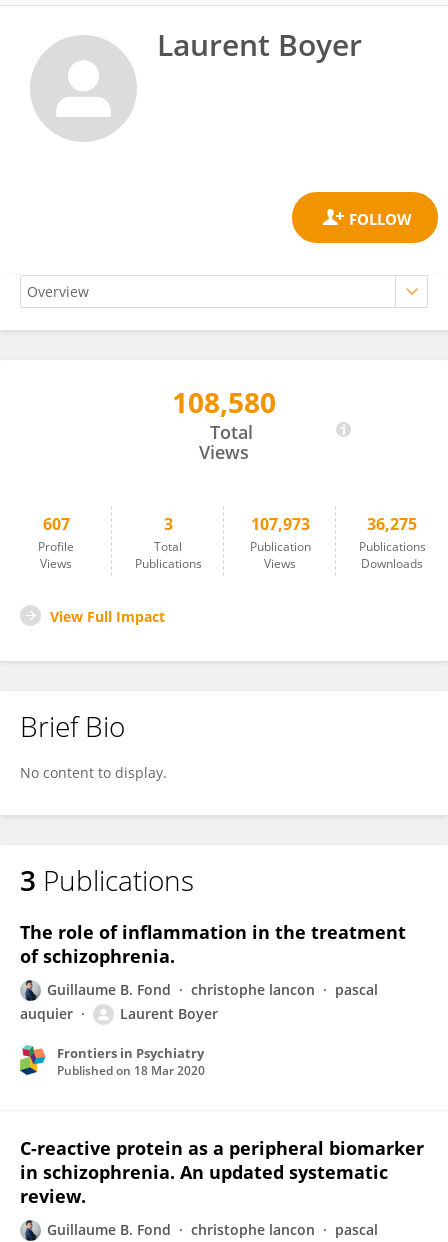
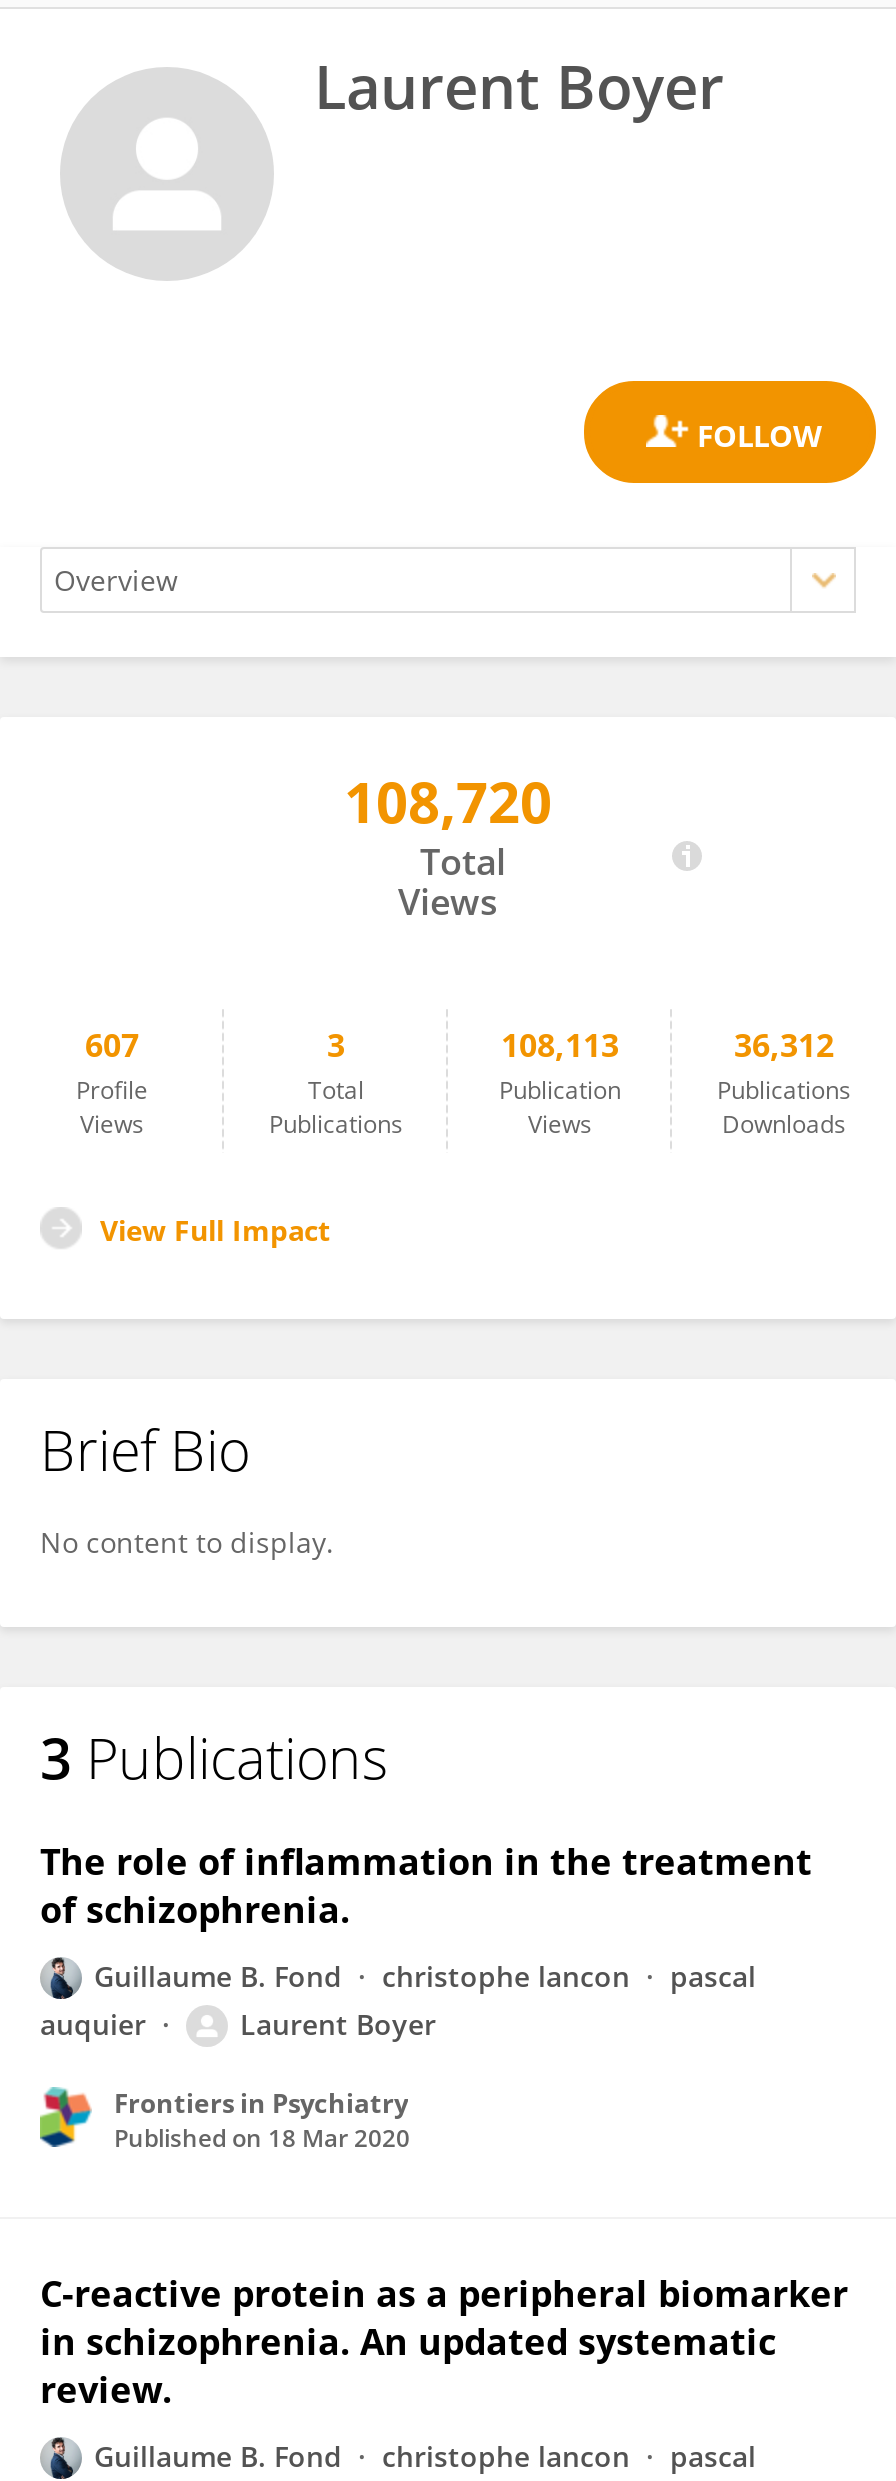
[172,383,276,421] 108,580 -> [344,763,552,839] 108,720
[250,513,309,535] 107,973 -> [501,1023,619,1067] 108,113
[367,513,417,535] 36,275 -> [734,1023,834,1067] 36,312

